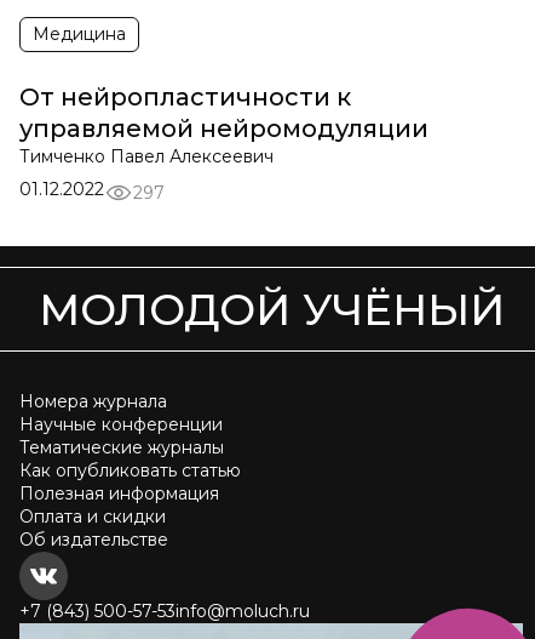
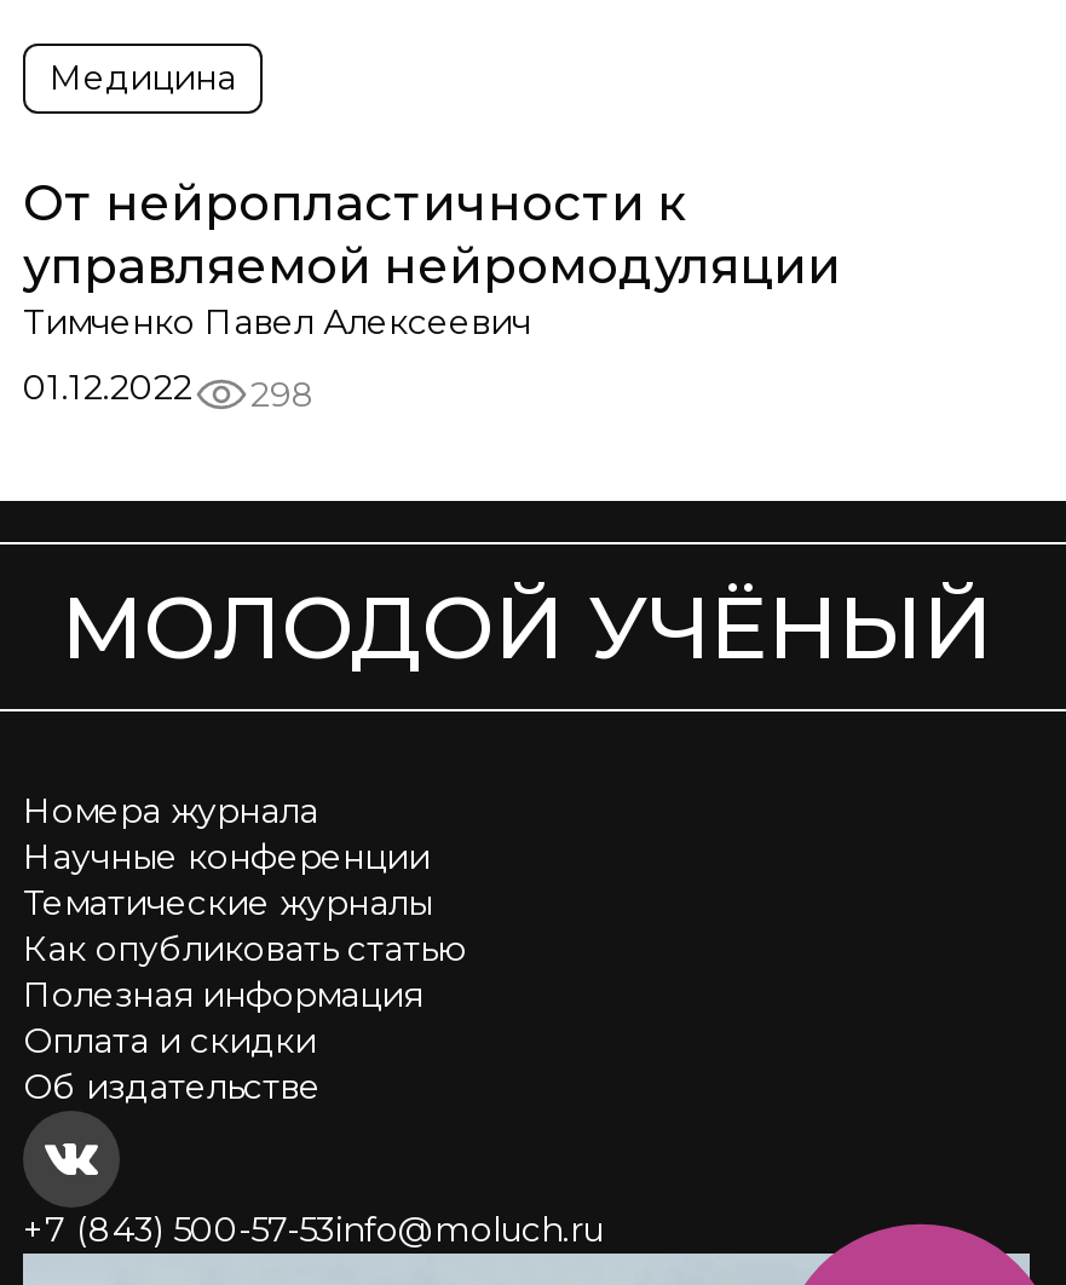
[19,178,165,203] 01.12.2022 297 -> [23,365,316,415] 01.12.2022 298

